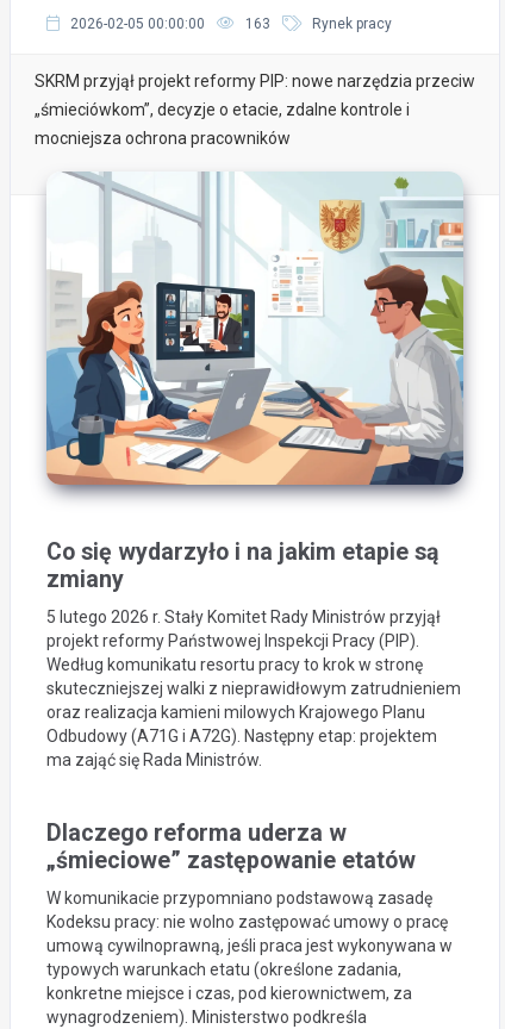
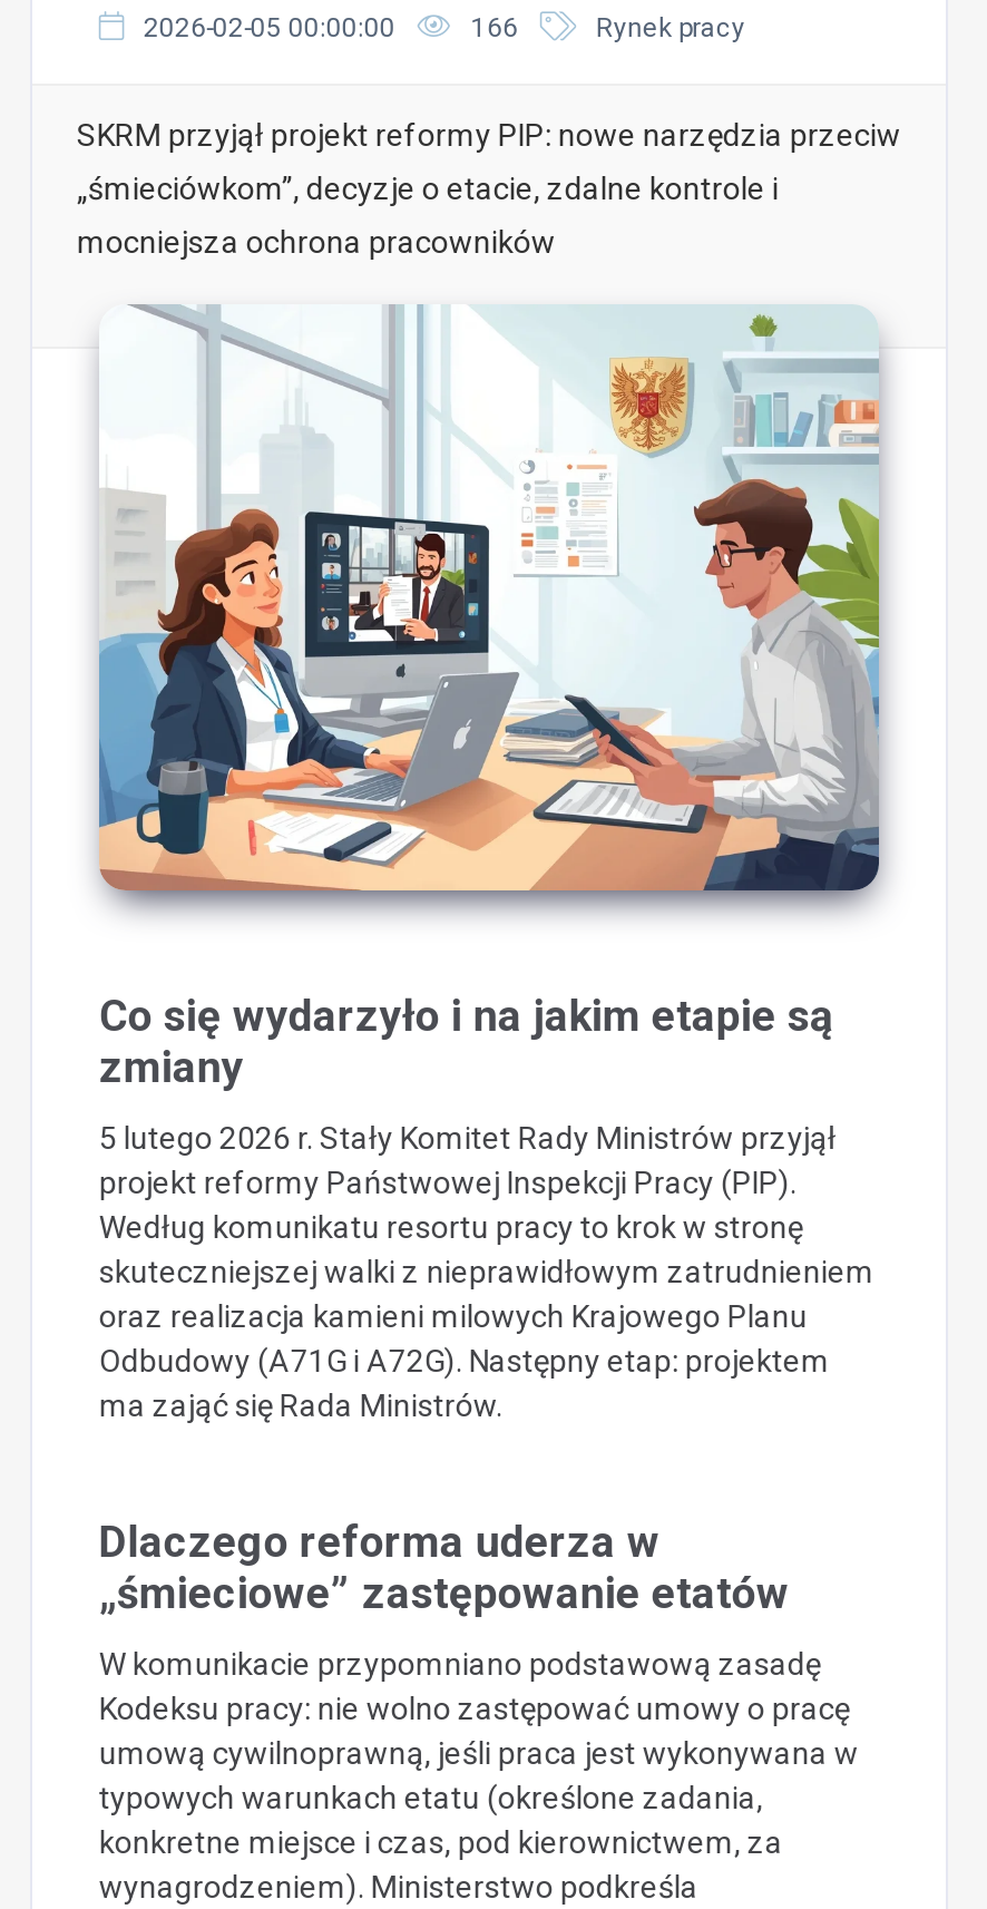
[245,15,270,32] 163 -> [471,12,518,43] 166

